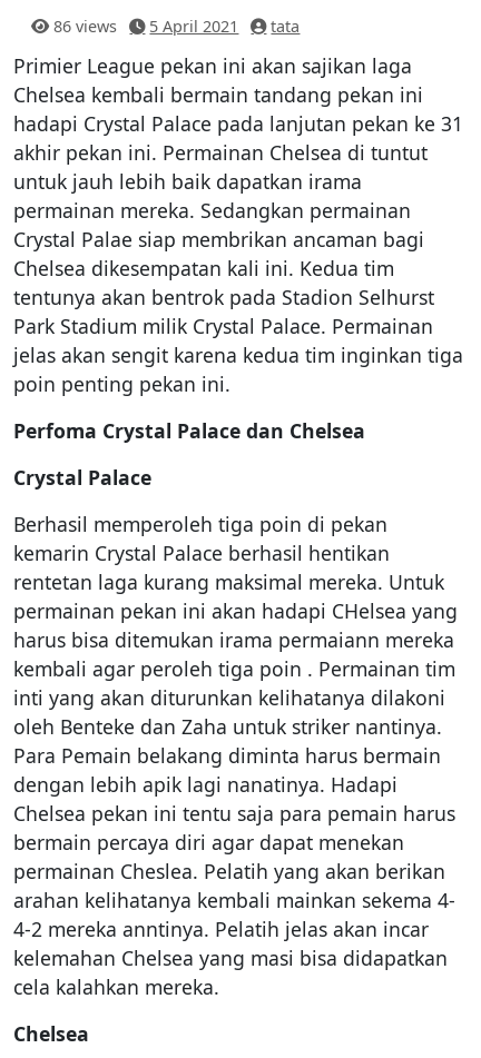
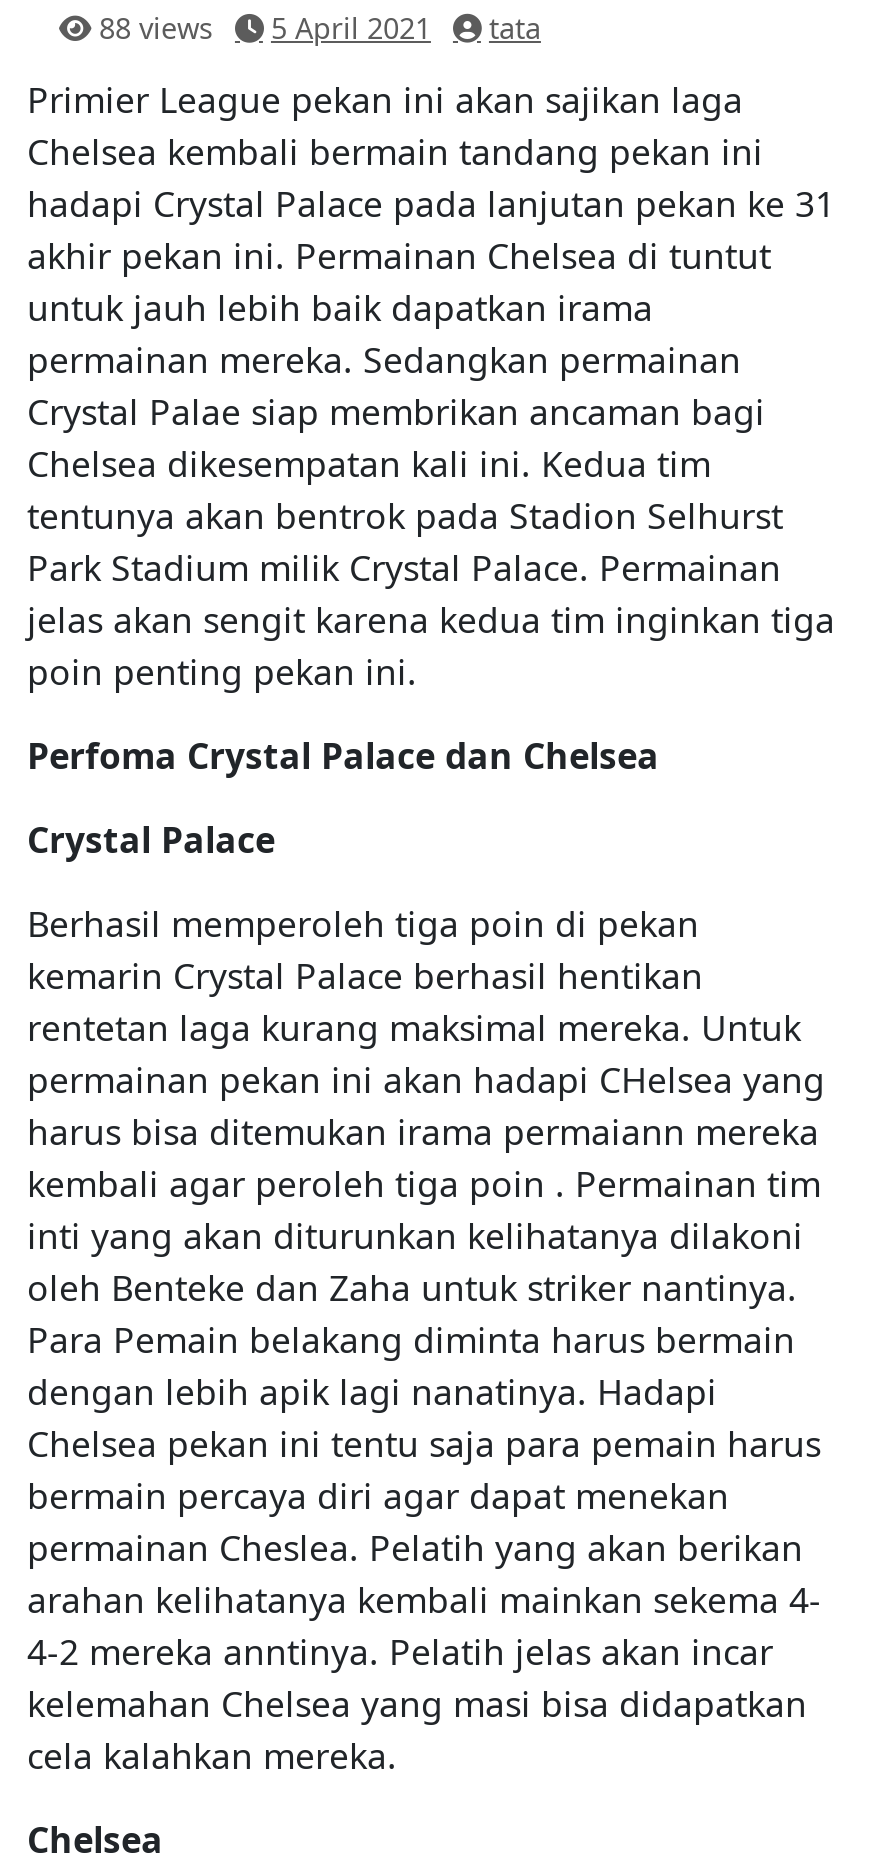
[54,16,300,37] 86 views 5 April 2021 tata -> [99,10,541,48] 88 views 5 April 2021 tata

